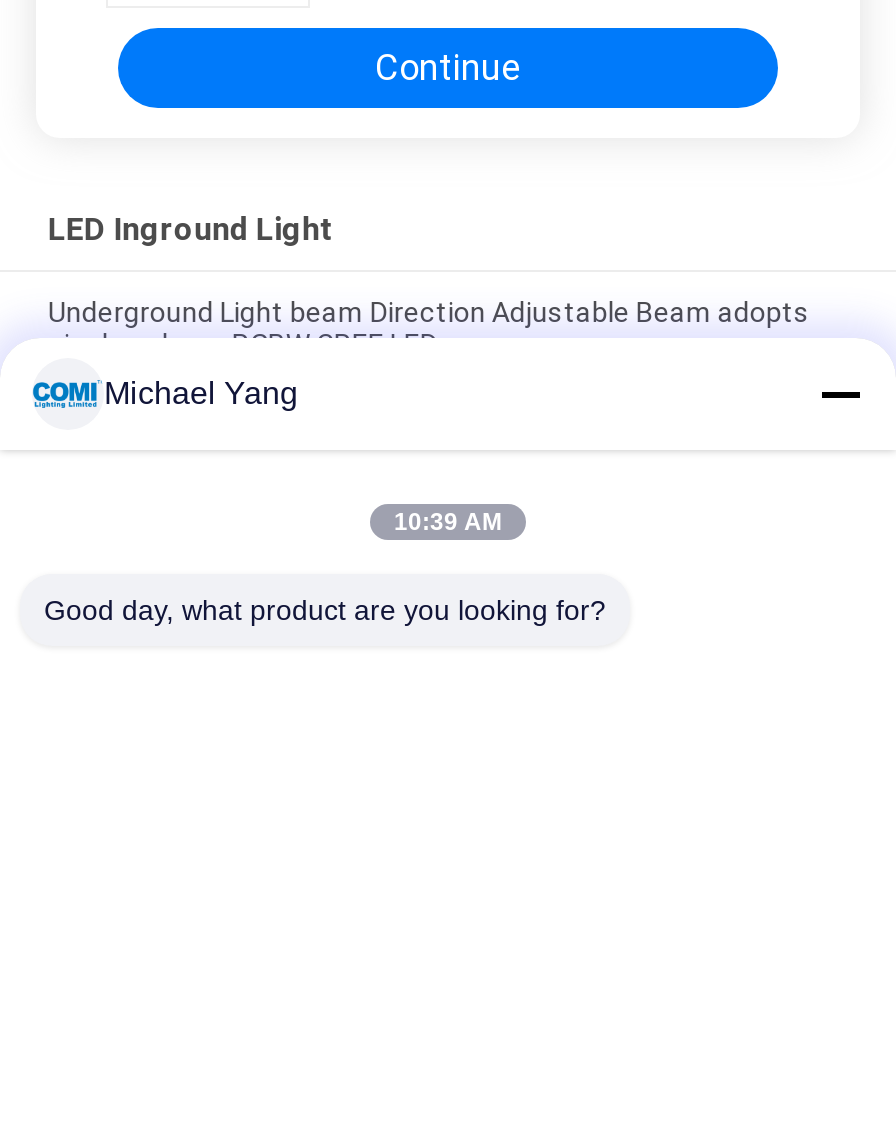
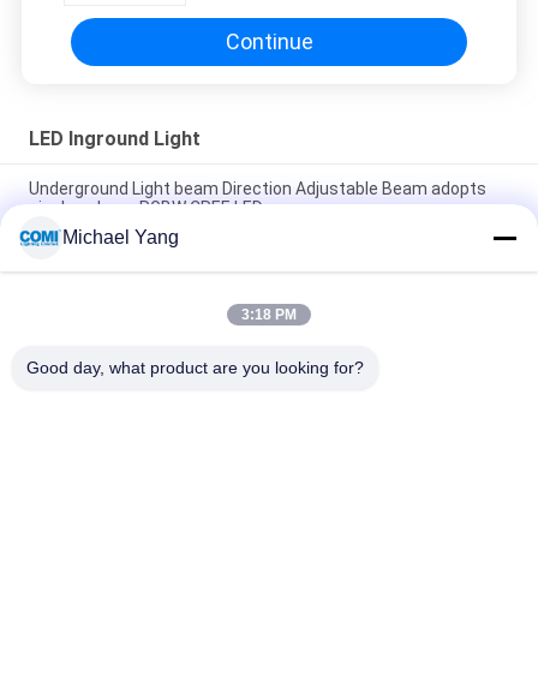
[394,508,502,536] 10:39 AM -> [241,306,297,323] 3:18 PM

